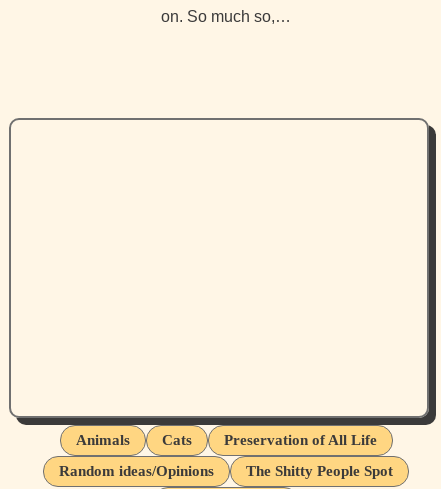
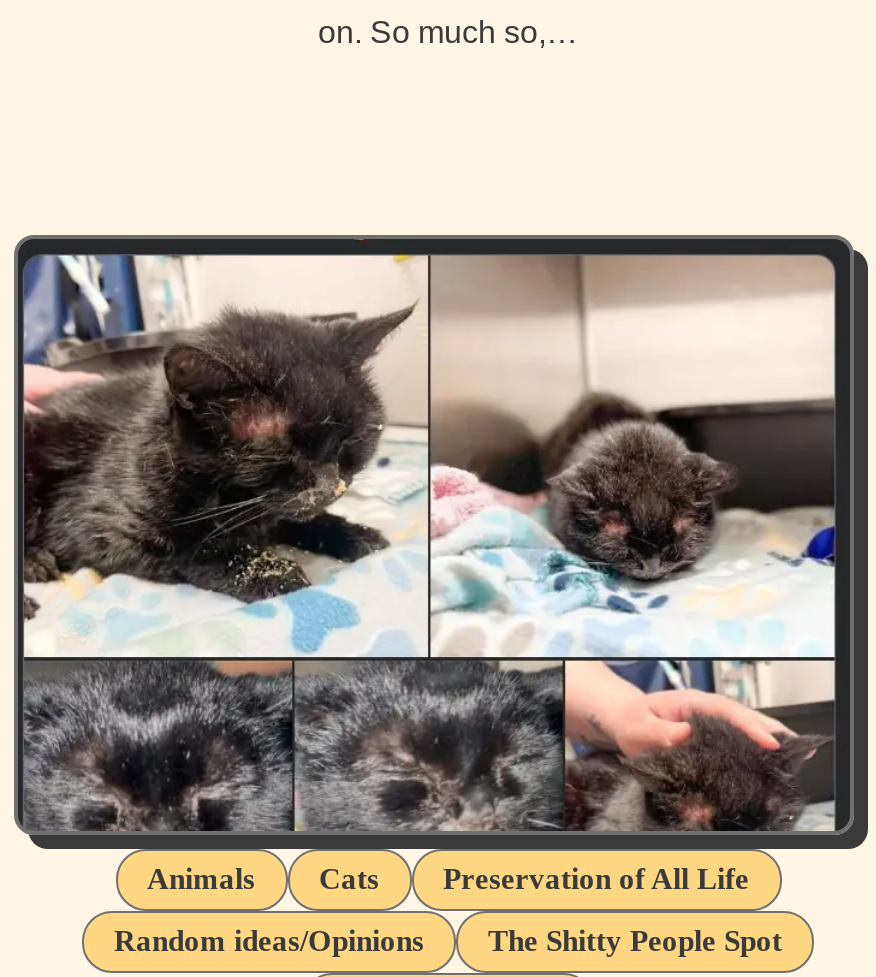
none -> [16,237,850,831] [image]

